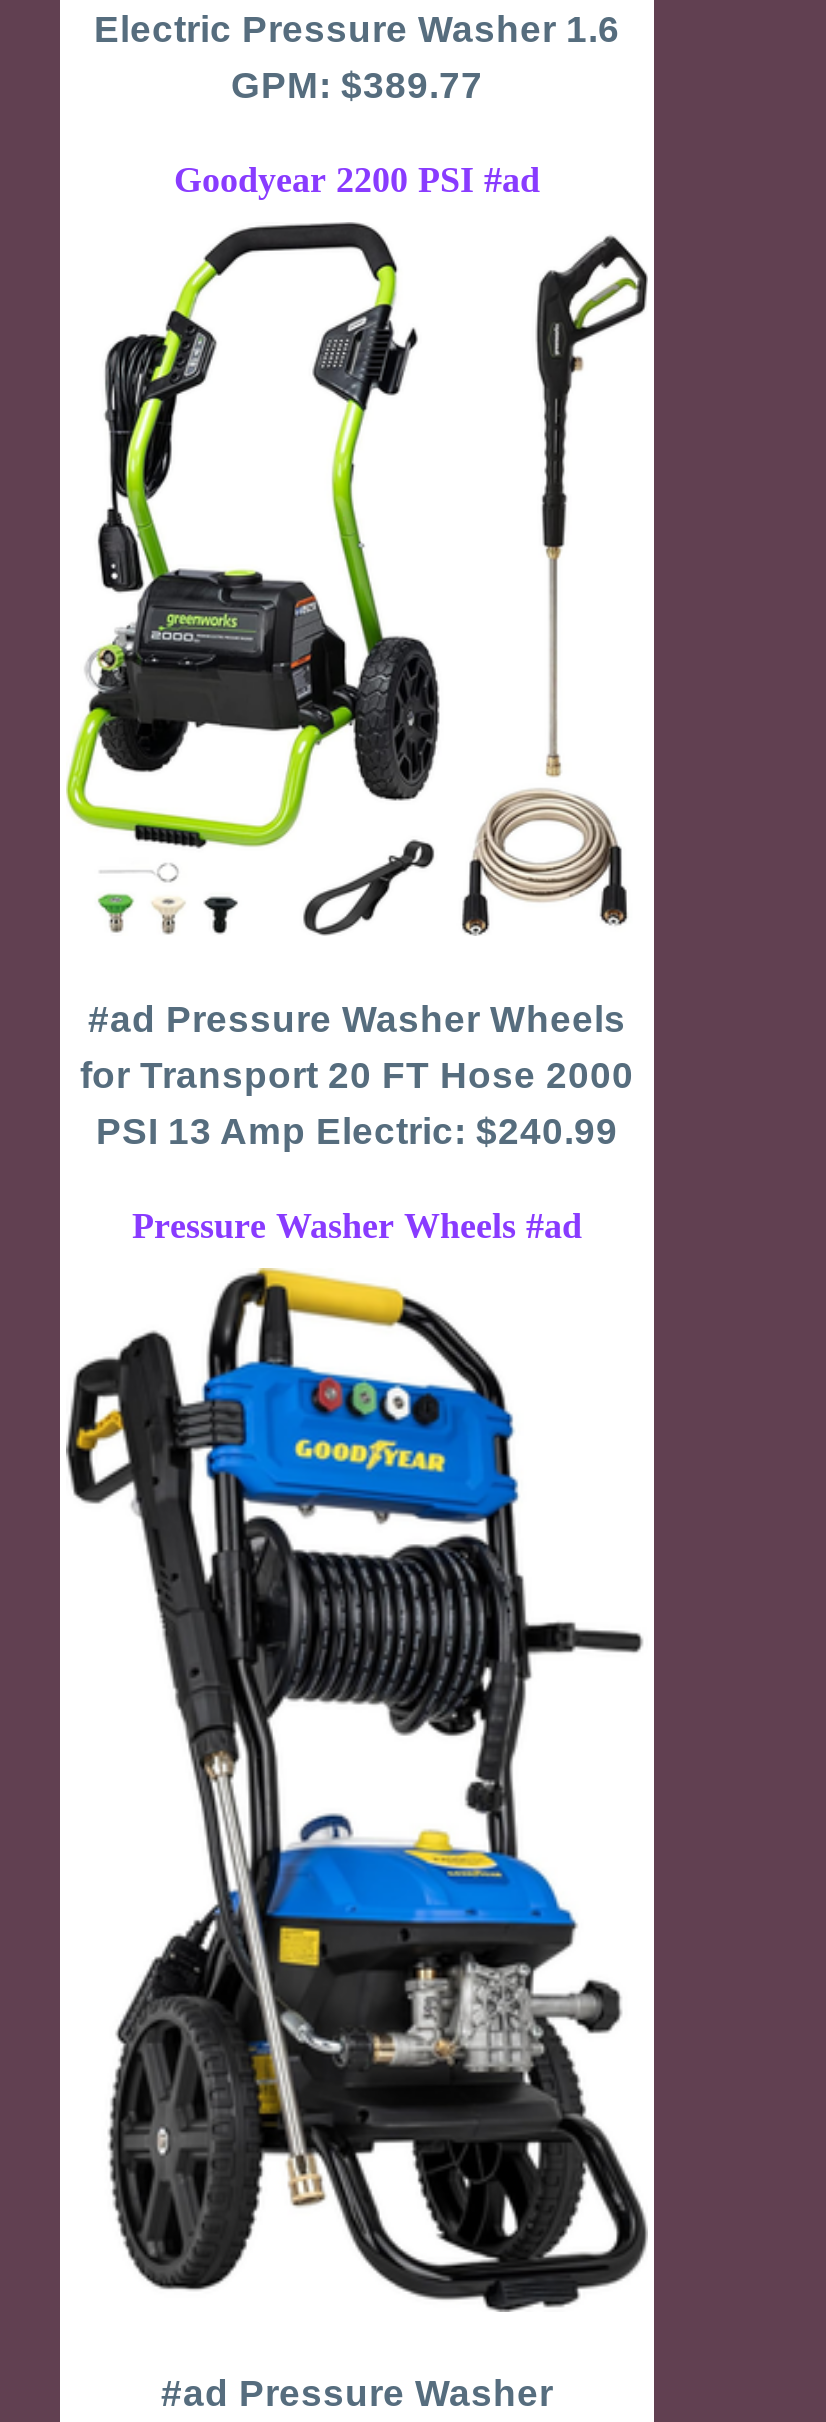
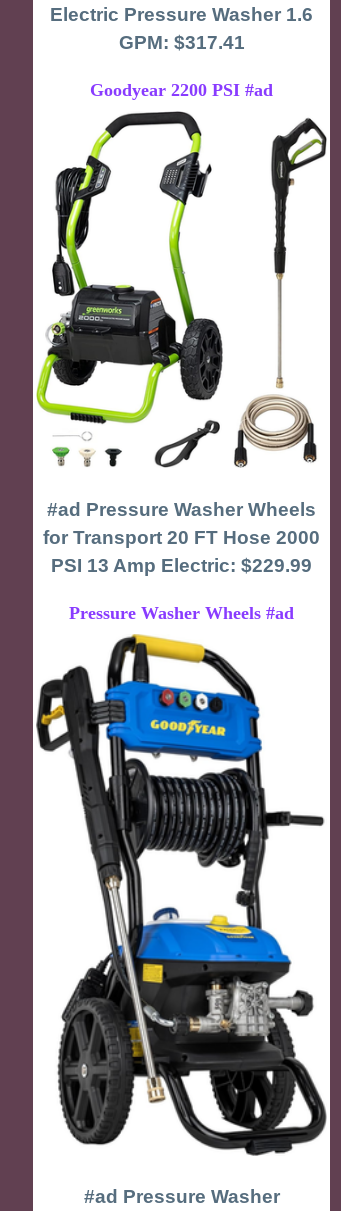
[231,65,483,107] GPM: $389.77 -> [118,32,244,53] GPM: $317.41
[96,1110,618,1152] PSI 13 Amp Electric: $240.99 -> [51,555,312,576] PSI 13 Amp Electric: $229.99

